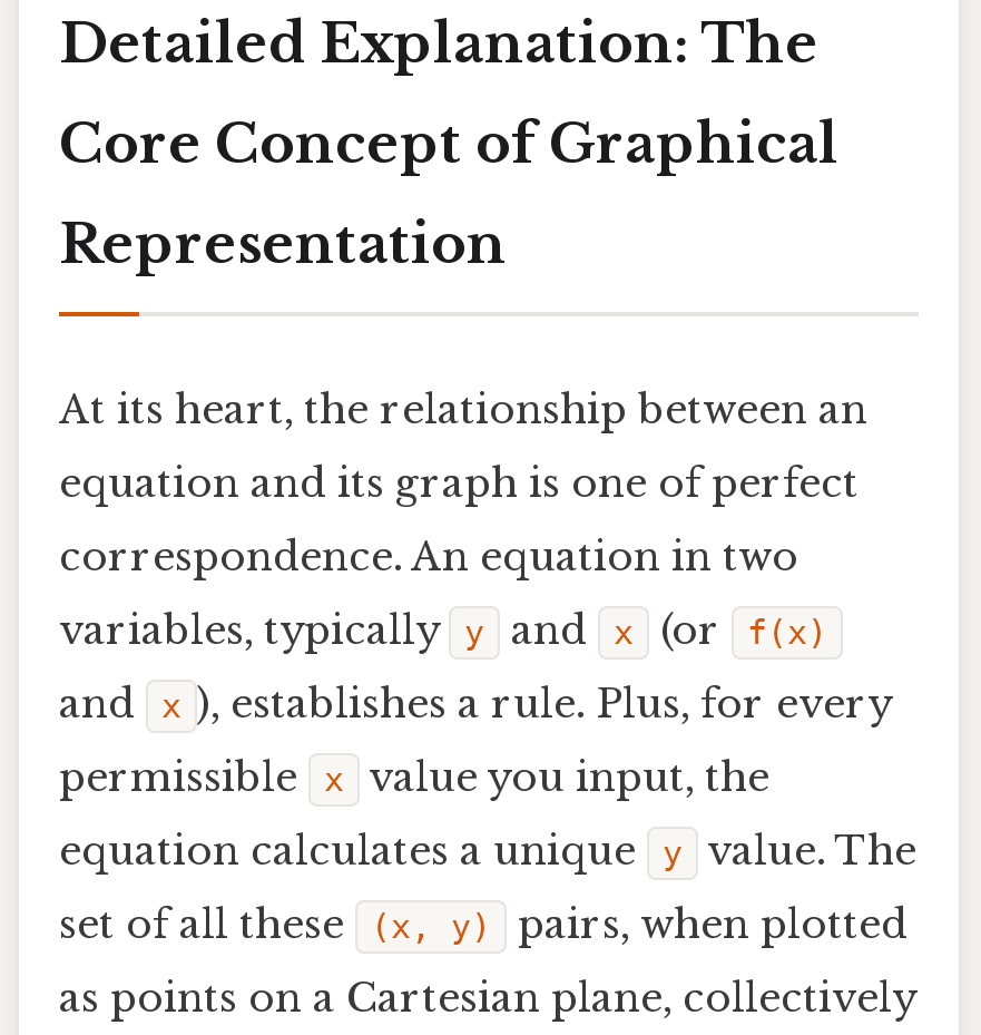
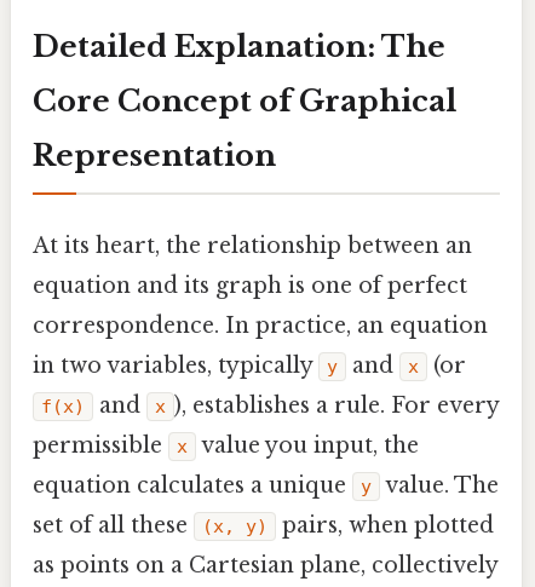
[59,532,798,581] correspondence. An equation in two -> [33,312,488,339] correspondence. In practice, an equation
[59,606,827,655] variables, typically y and x (or f(x) -> [33,352,466,379] in two variables, typically y and x (or
[59,679,890,728] and x ), establishes a rule. Plus, for every -> [41,392,499,419] f(x) and x ), establishes a rule. For every

